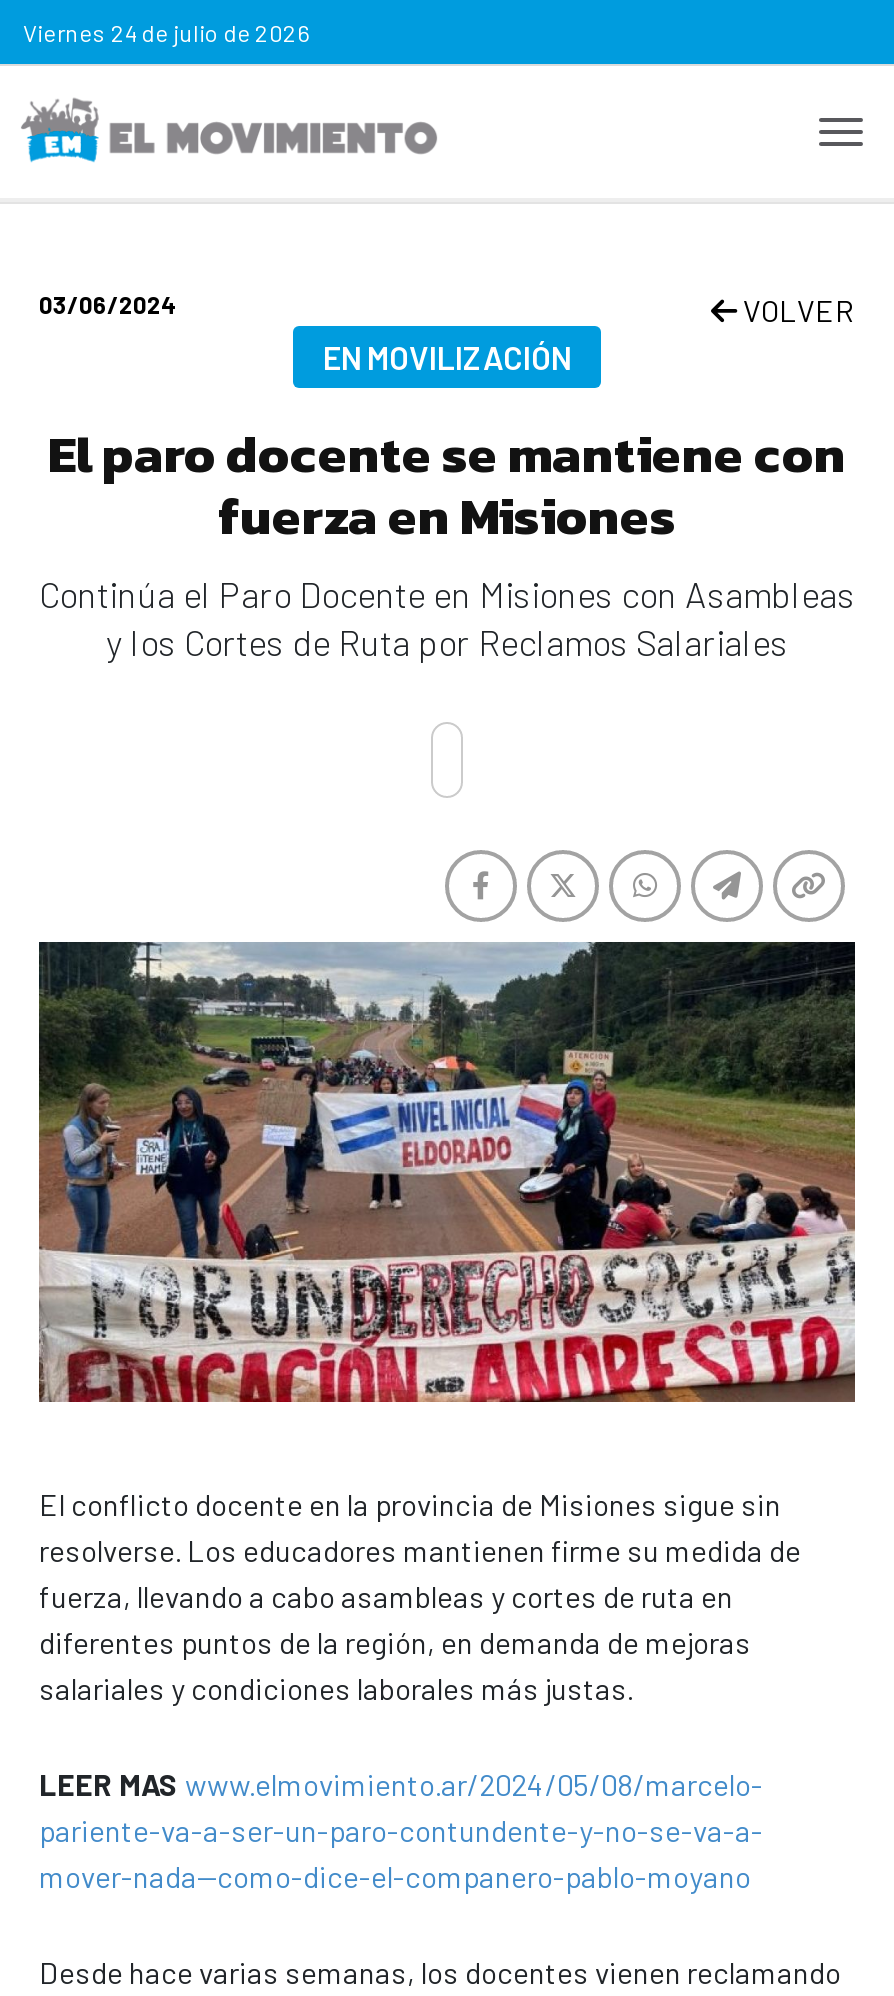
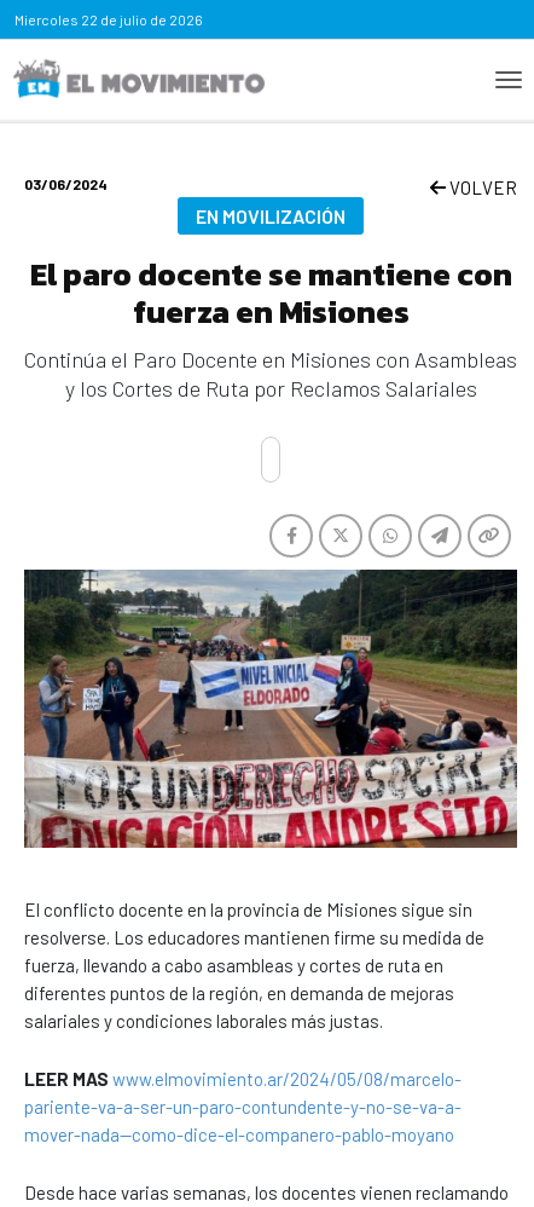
[23,18,311,46] Viernes 24 de julio de 2026 -> [14,11,203,28] Miercoles 22 de julio de 2026

